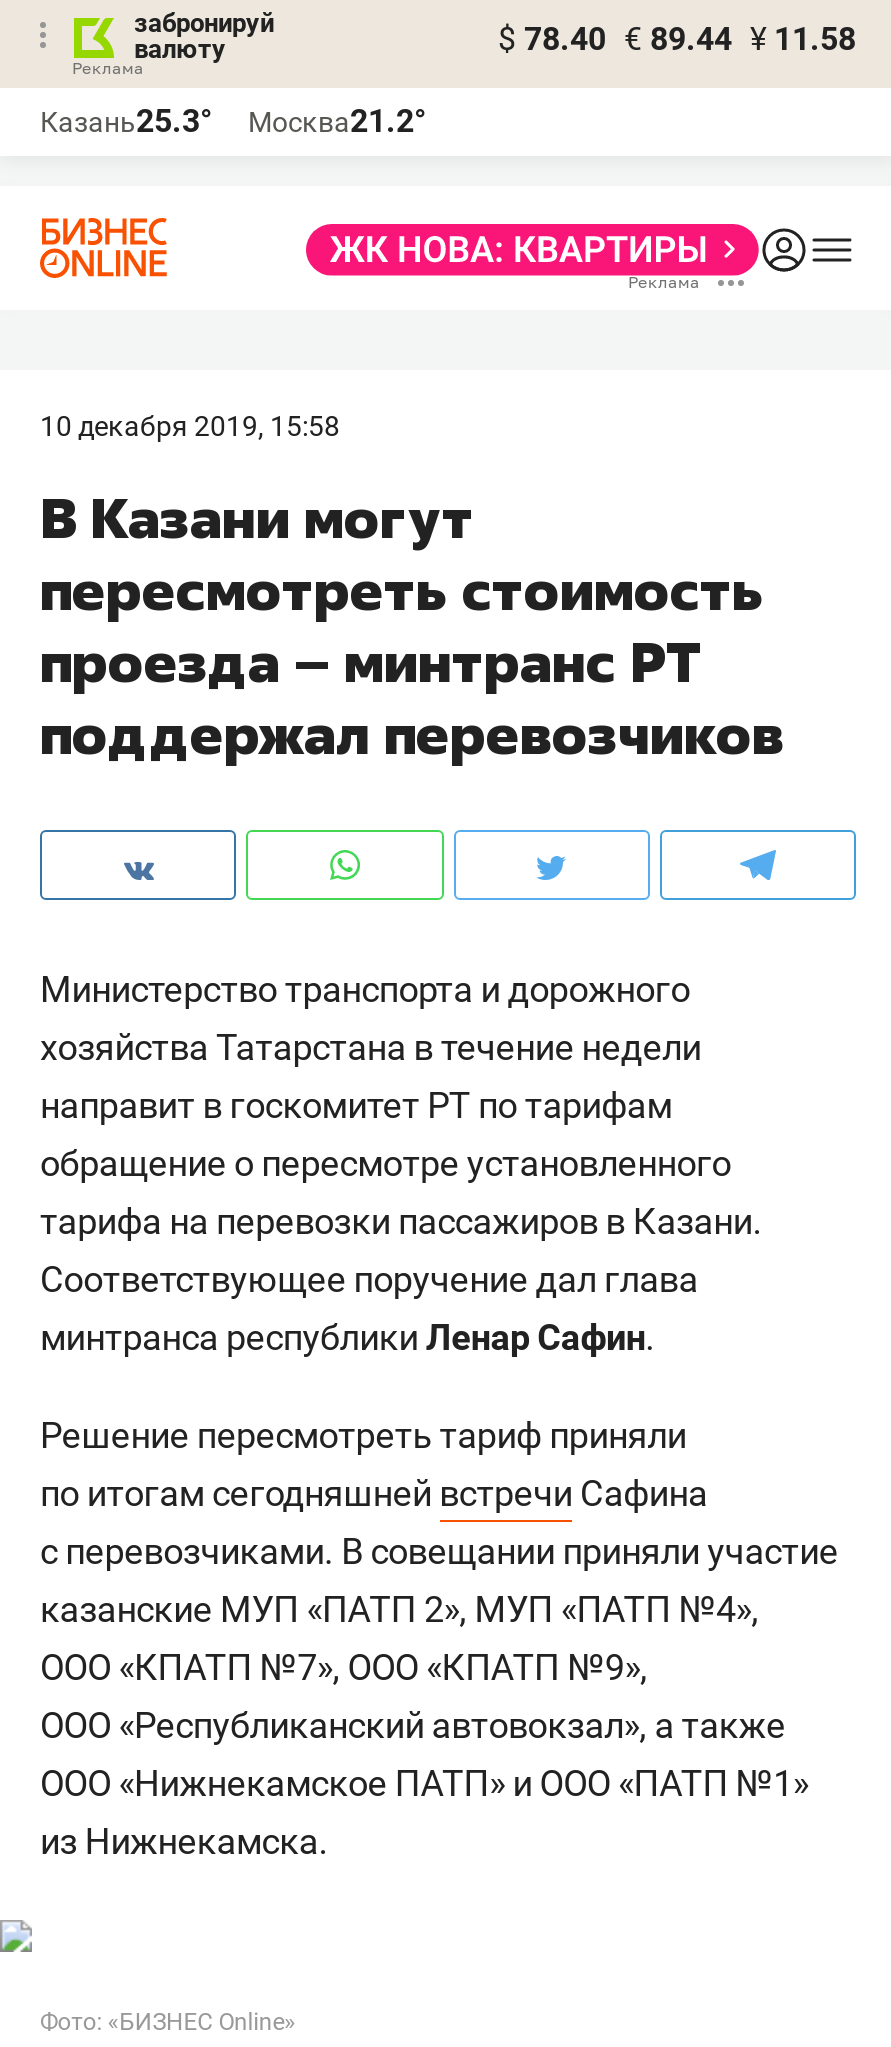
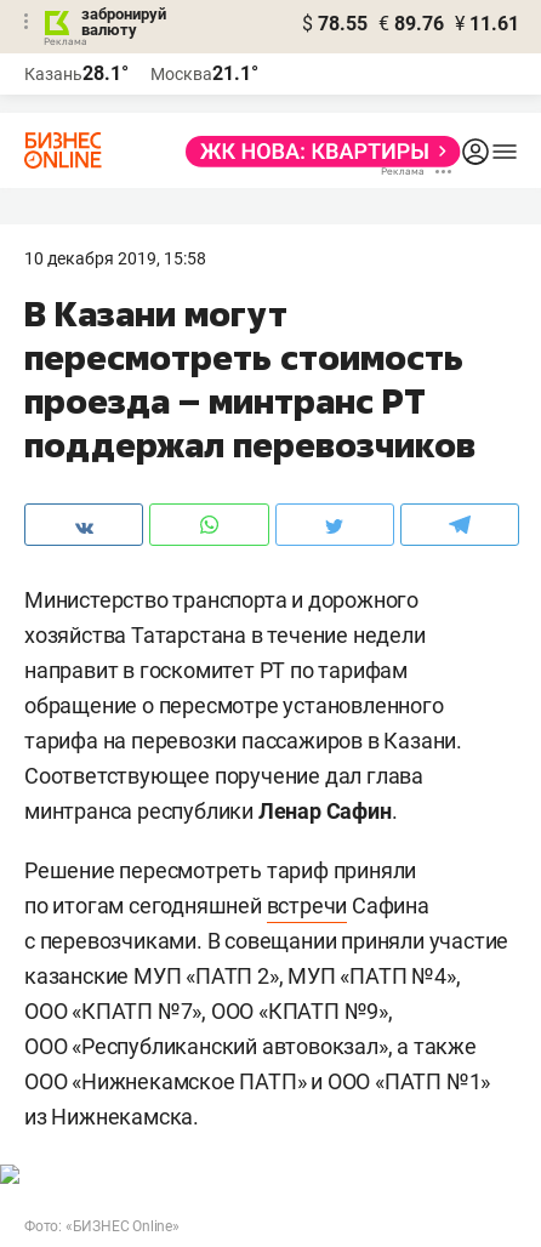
[498,20,856,58] $ 78.40 € 89.44 ¥ 11.58 -> [302,12,519,35] $ 78.55 € 89.76 ¥ 11.61
[40,102,212,140] Казань25.3° -> [24,62,129,85] Казань28.1°
[248,102,426,140] Москва21.2° -> [150,62,258,85] Москва21.1°

